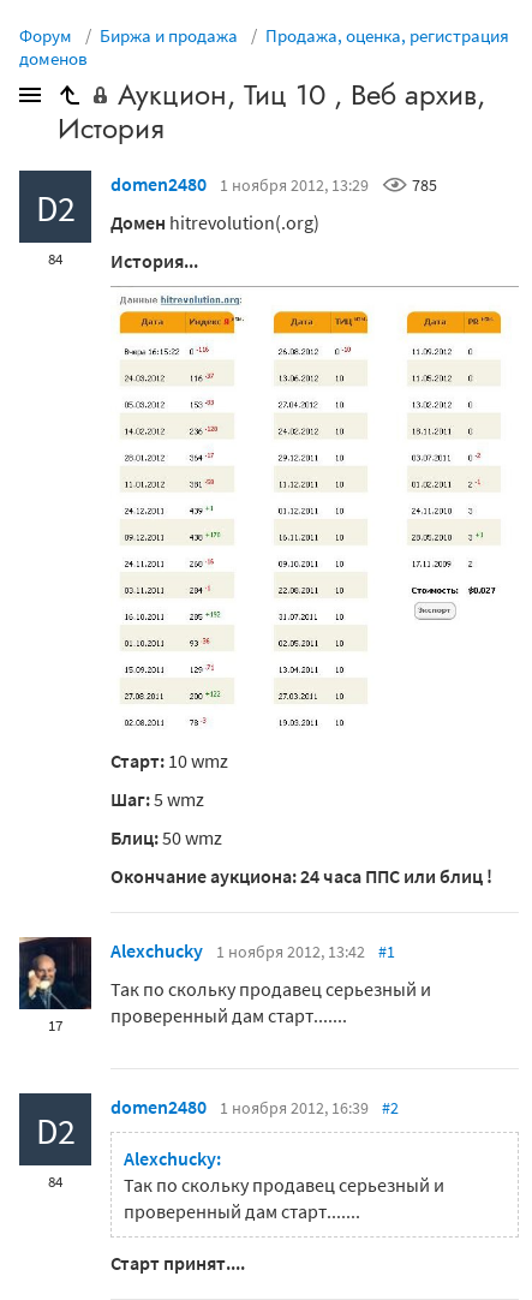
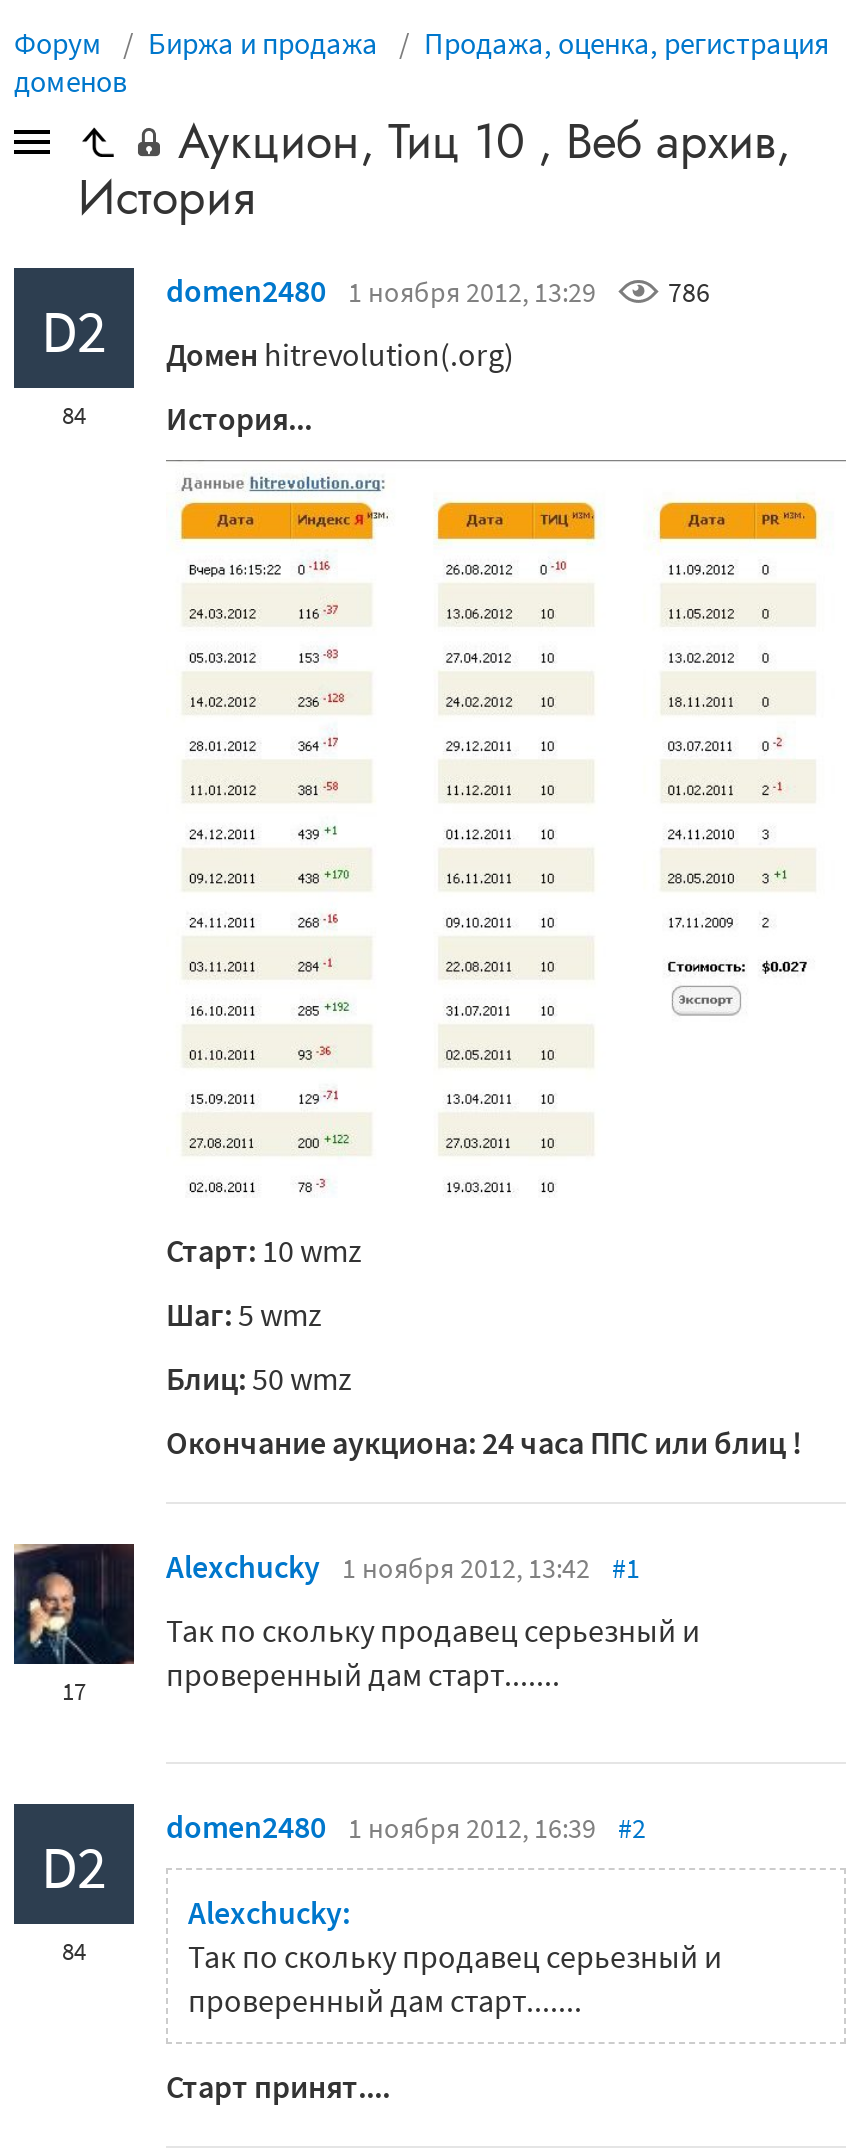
[110,172,437,196] domen2480 1 ноября 2012, 13:29 785 -> [166,270,710,310] domen2480 1 ноября 2012, 13:29 786

